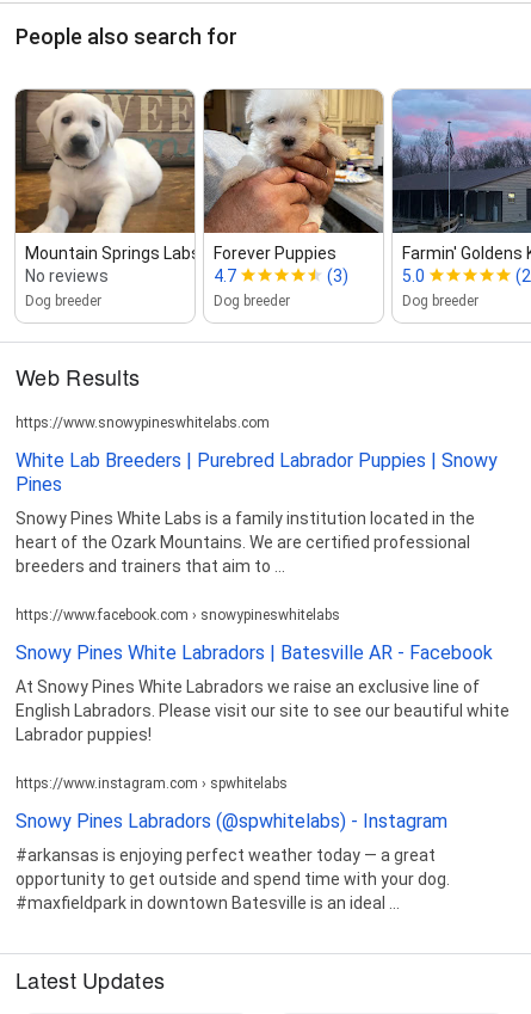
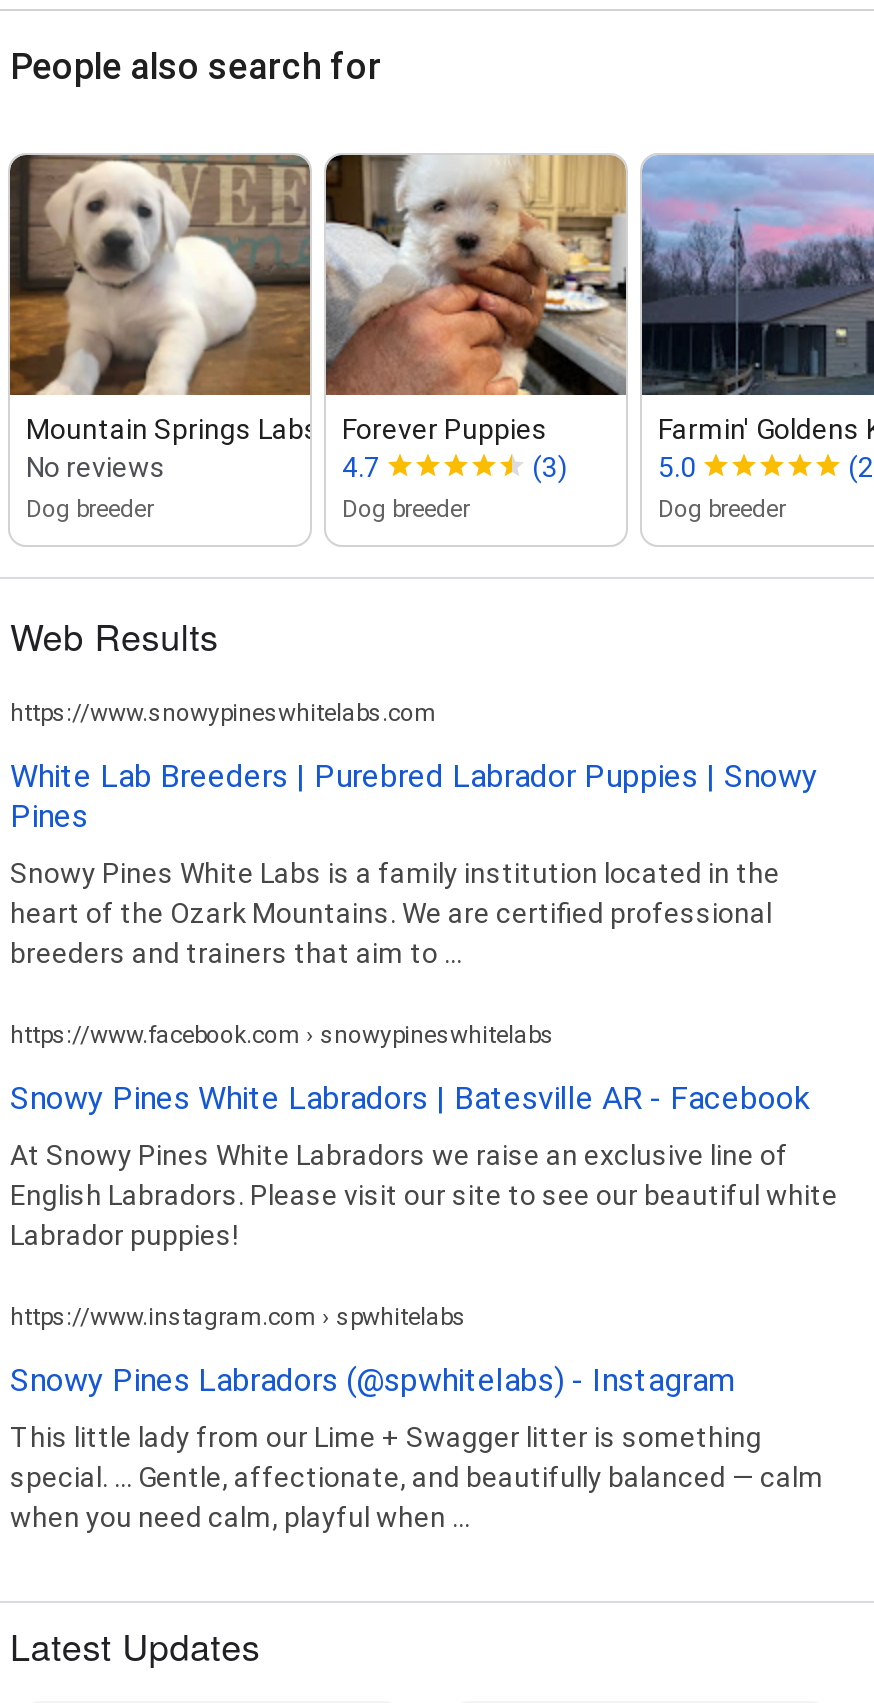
[16,845,450,912] #arkansas is enjoying perfect weather today — a great | opportunity to get outside and spend time with your dog. | #maxfieldpark in downtown Batesville is an ideal ... -> [10,1420,824,1532] This little lady from our Lime + Swagger litter is something | special. ... Gentle, affectionate, and beautifully balanced — calm | when you need calm, playful when ...

